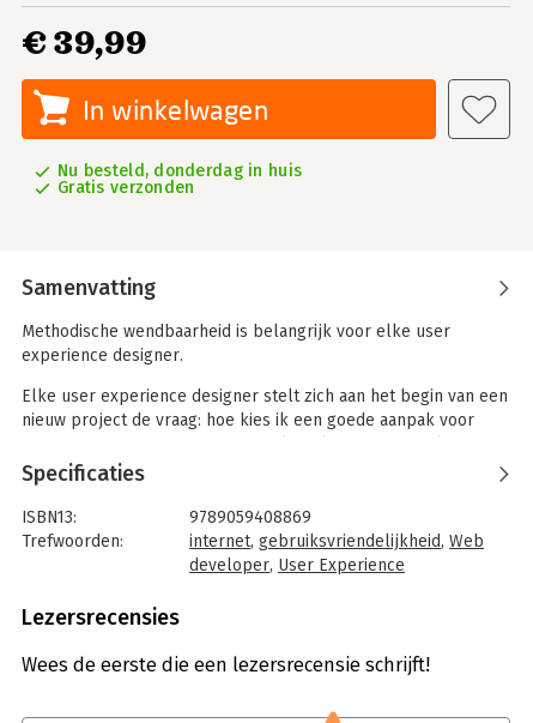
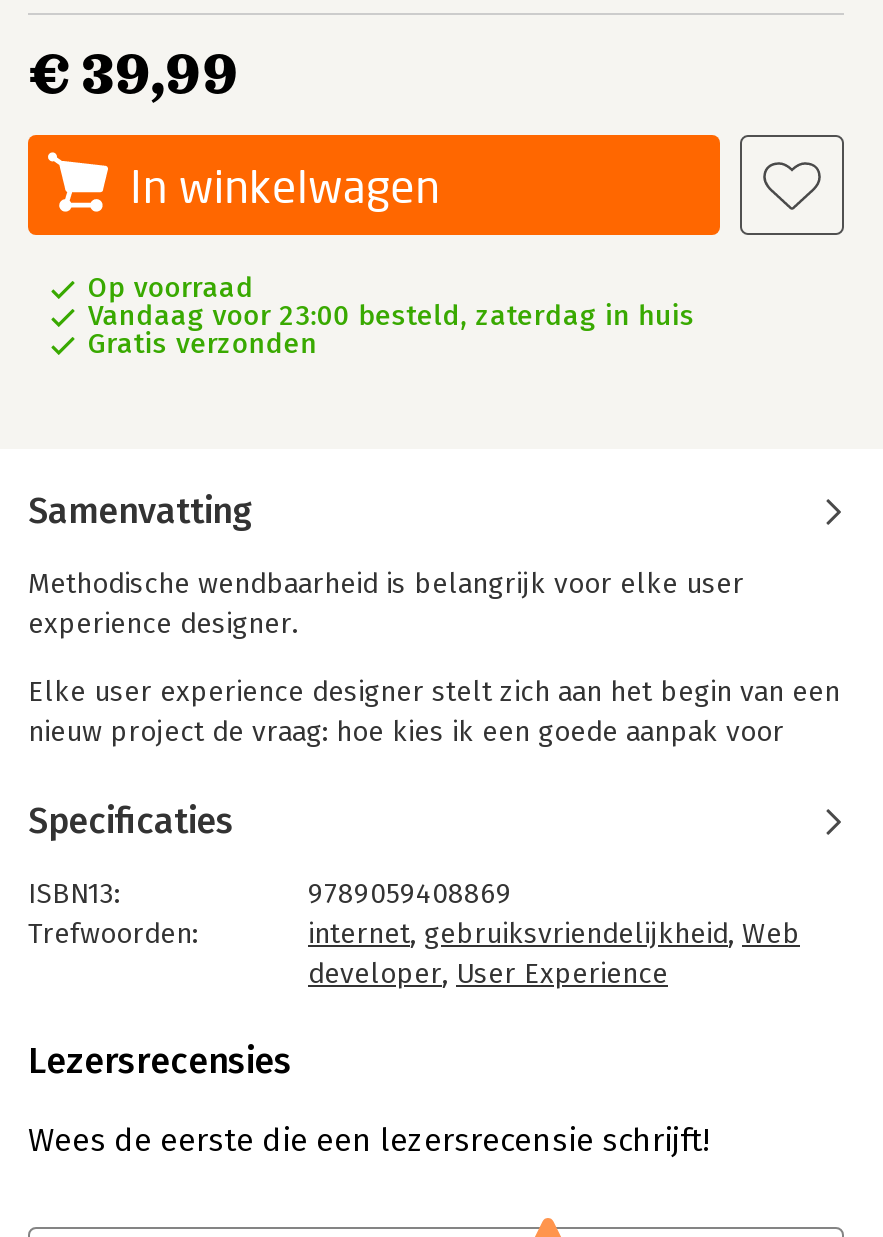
[57,161,302,181] Nu besteld, donderdag in huis -> [88,271,695,333] Op voorraad | Vandaag voor 23:00 besteld, zaterdag in huis

